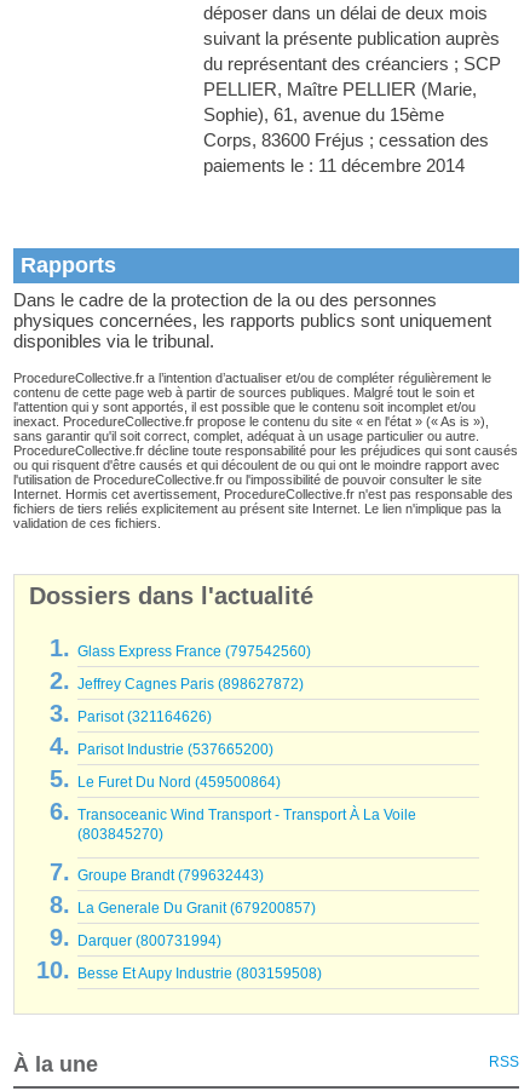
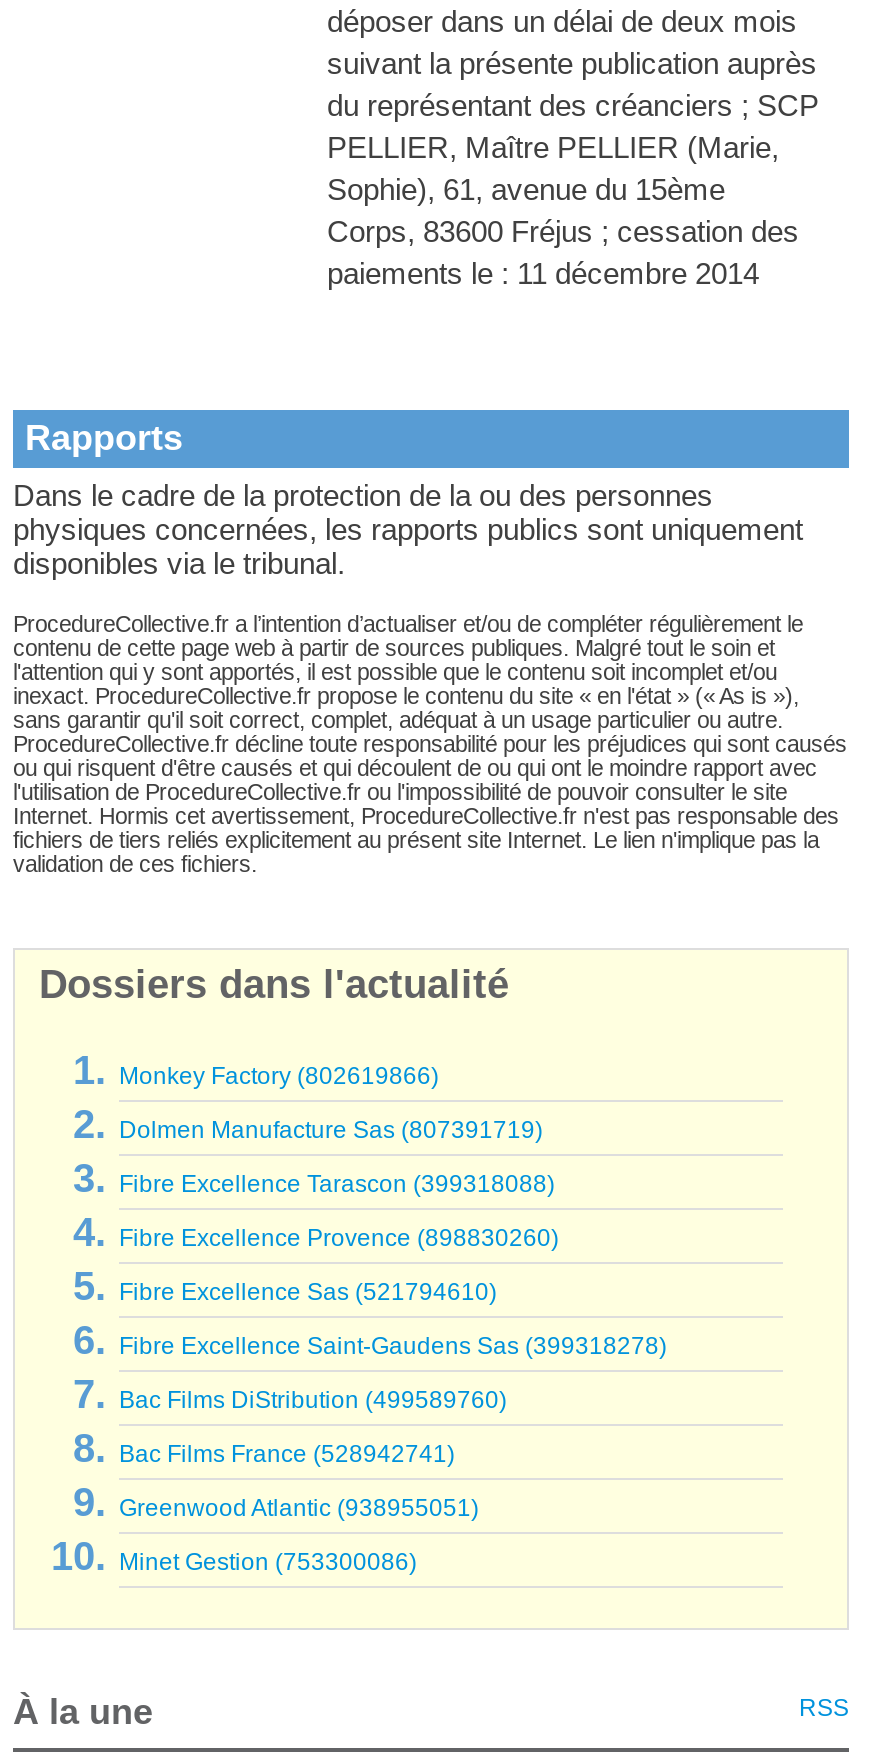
[77,643,311,660] Glass Express France (797542560) -> [119,1062,439,1090] Monkey Factory (802619866)
[77,676,304,693] Jeffrey Cagnes Paris (898627872) -> [119,1116,543,1144] Dolmen Manufacture Sas (807391719)
[77,708,212,725] Parisot (321164626) -> [119,1170,555,1198] Fibre Excellence Tarascon (399318088)
[77,741,273,758] Parisot Industrie (537665200) -> [119,1224,559,1252] Fibre Excellence Provence (898830260)
[77,774,281,791] Le Furet Du Nord (459500864) -> [119,1278,497,1306] Fibre Excellence Sas (521794610)
[77,806,416,852] Transoceanic Wind Transport - Transport À La Voile | (803845270) -> [119,1332,667,1360] Fibre Excellence Saint-Gaudens Sas (399318278)
[77,867,264,884] Groupe Brandt (799632443) -> [119,1386,507,1414] Bac Films DiStribution (499589760)
[77,900,316,917] La Generale Du Granit (679200857) -> [119,1440,455,1468] Bac Films France (528942741)
[77,932,221,949] Darquer (800731994) -> [119,1494,479,1522] Greenwood Atlantic (938955051)
[77,965,322,982] Besse Et Aupy Industrie (803159508) -> [119,1548,417,1576] Minet Gestion (753300086)

